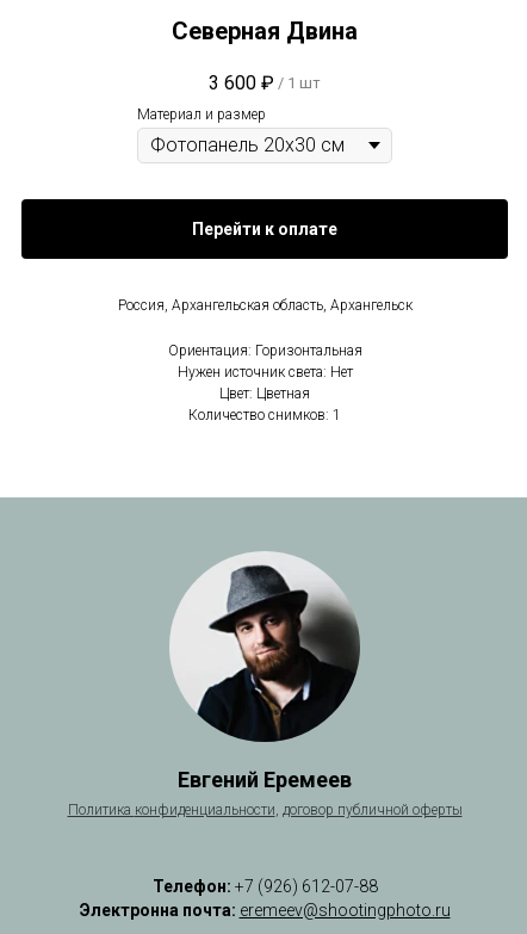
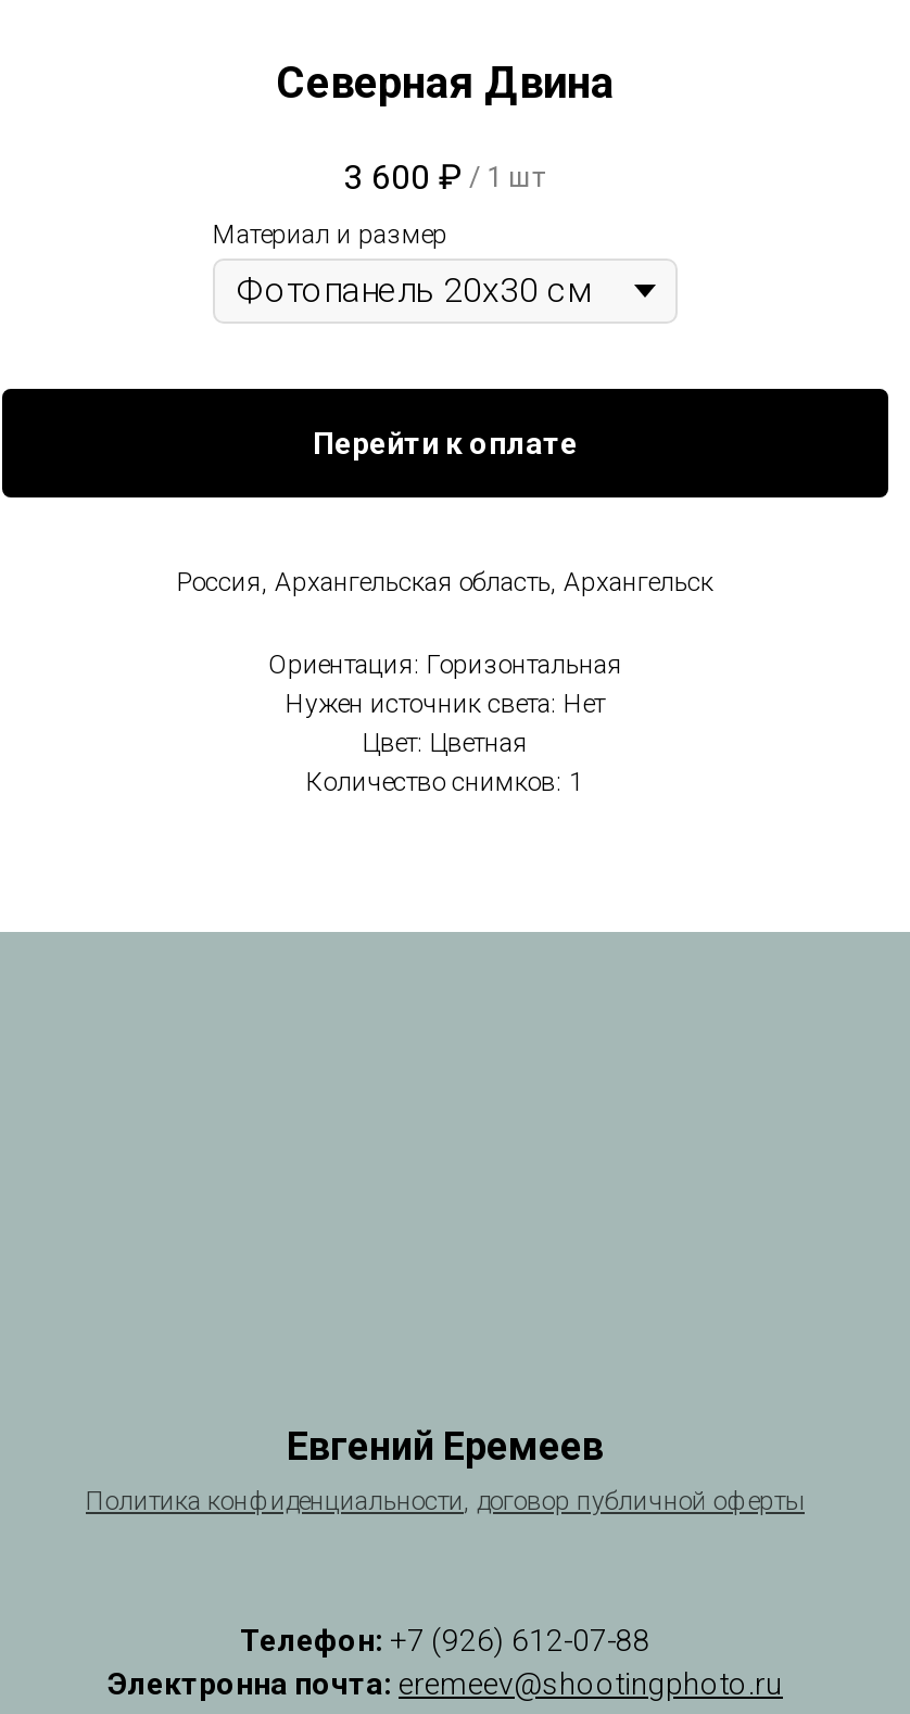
[169,551,361,743] [image] -> none

